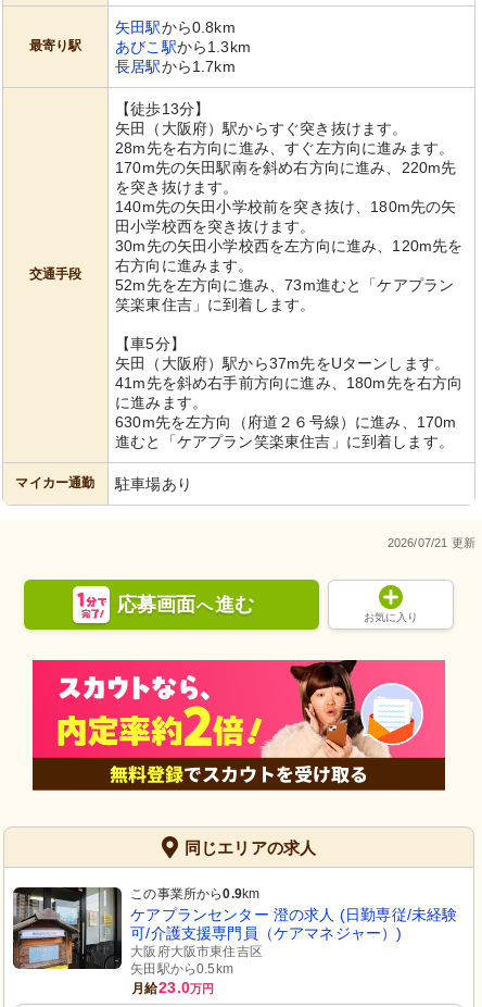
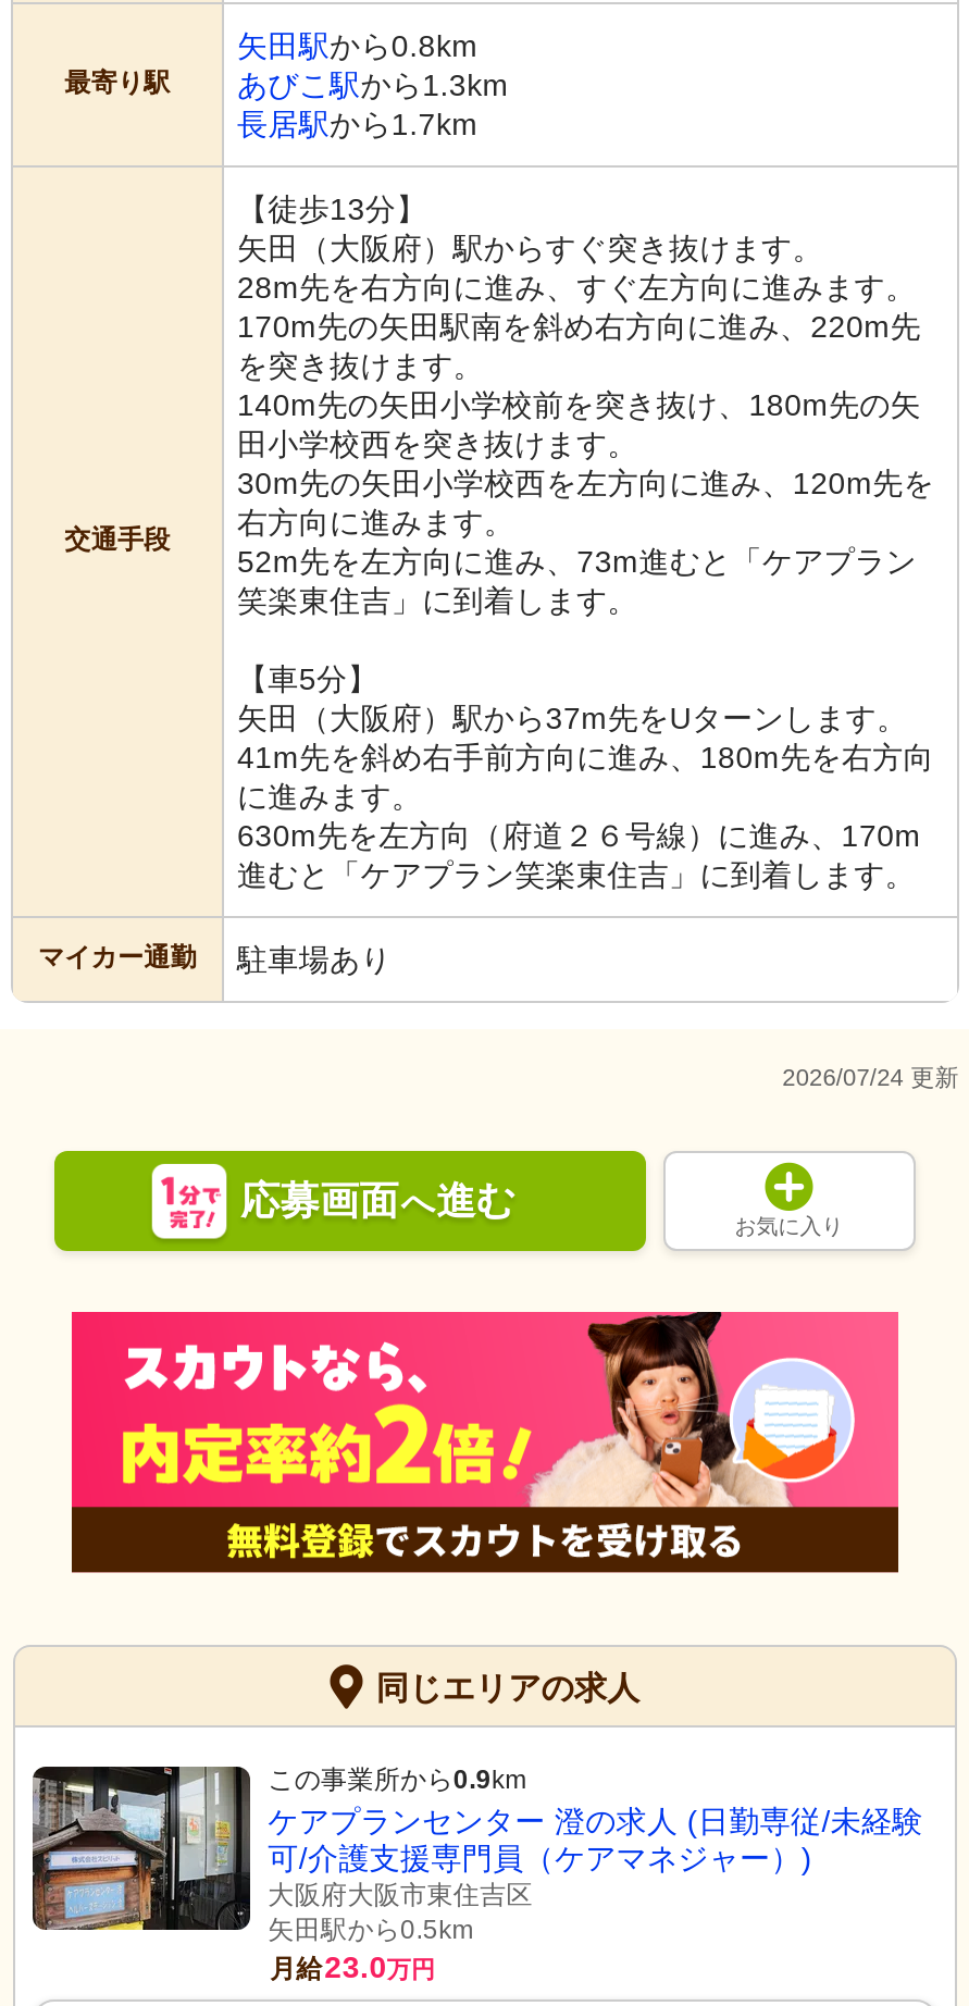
[387,536,475,549] 2026/07/21 更新 -> [782,1064,959,1090] 2026/07/24 更新

